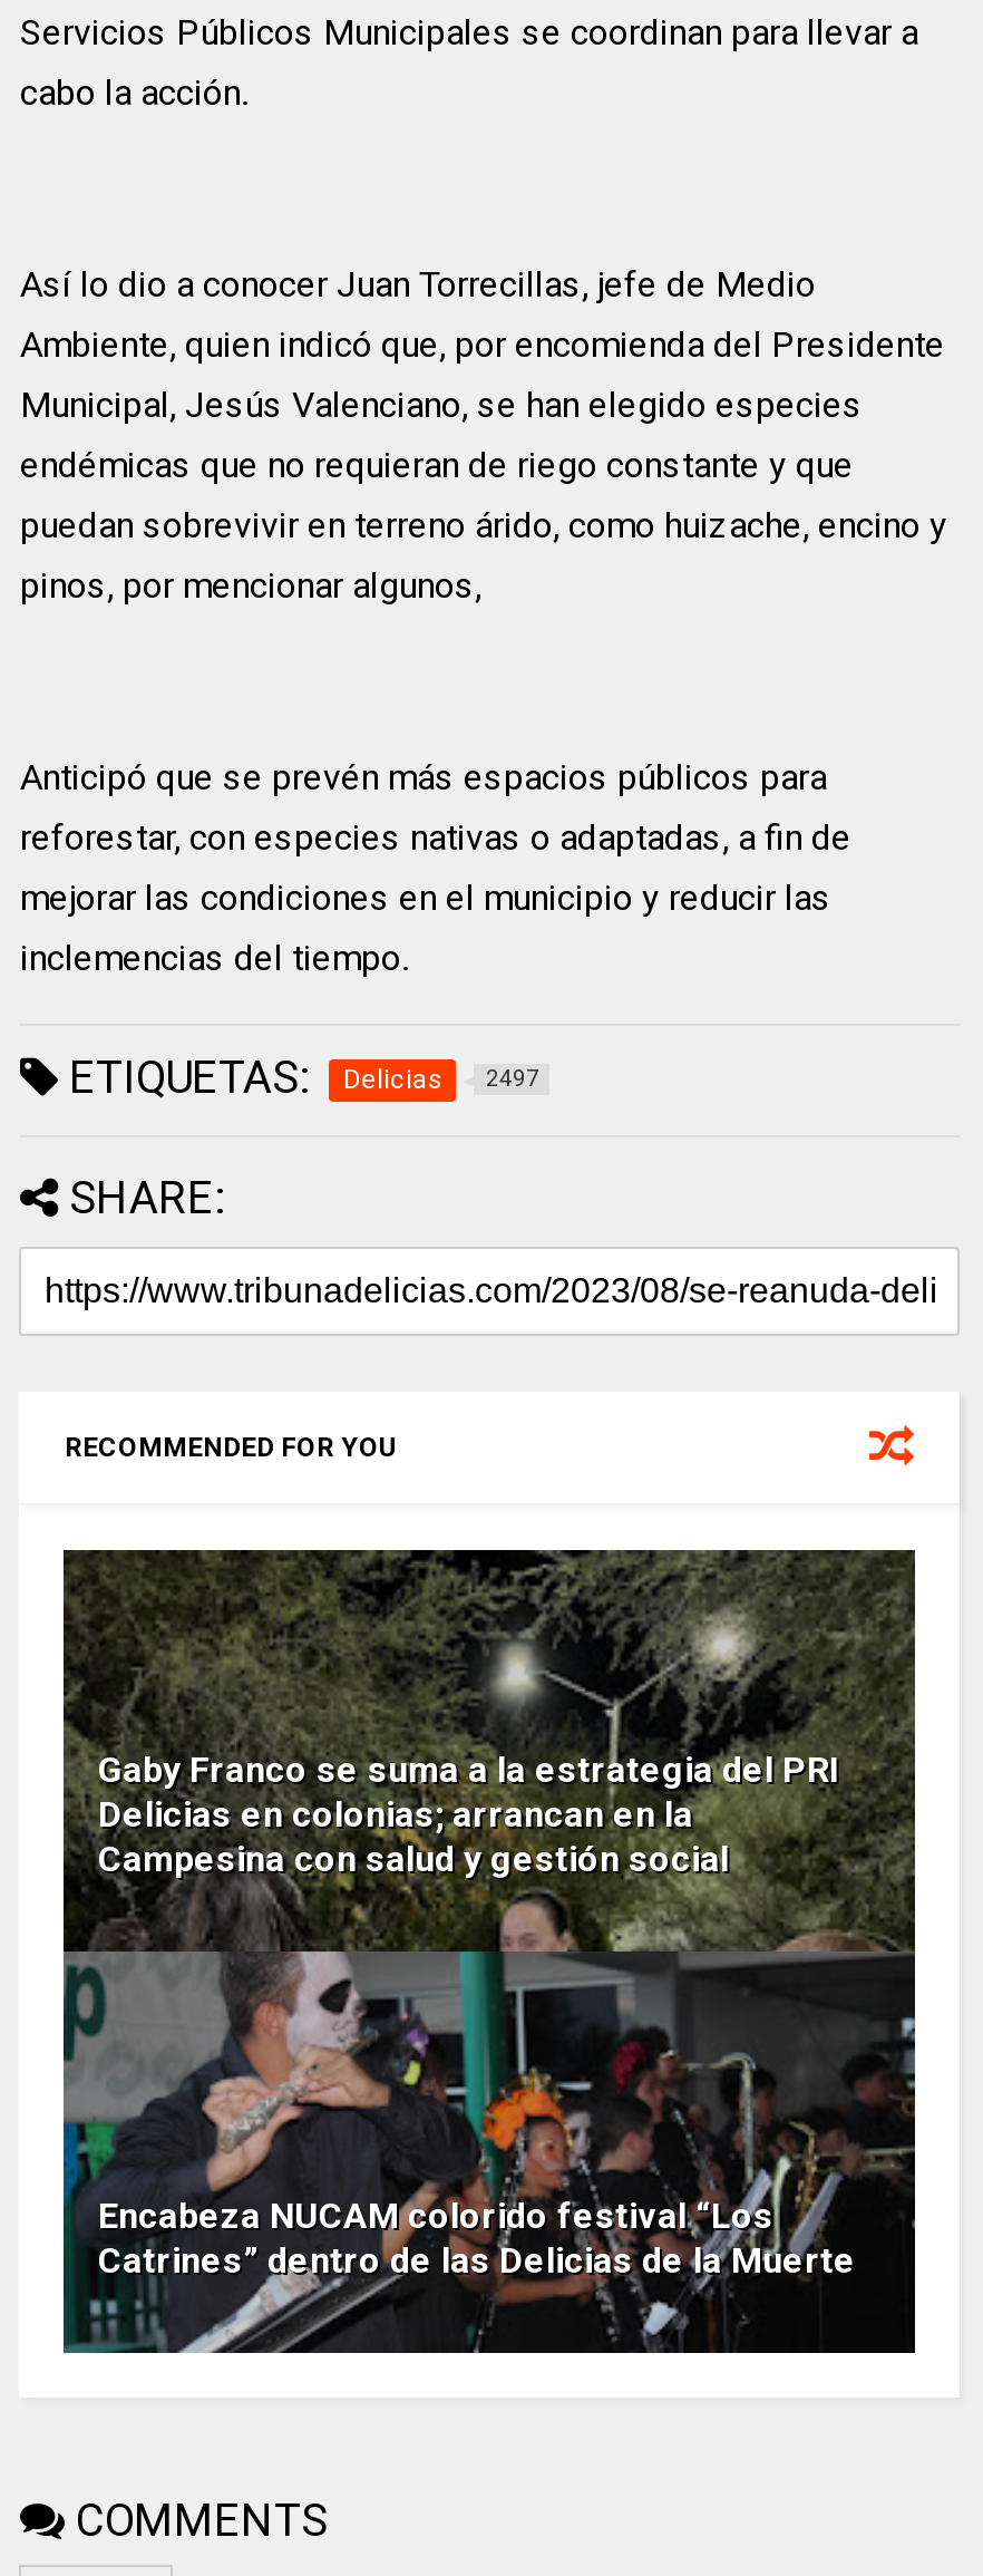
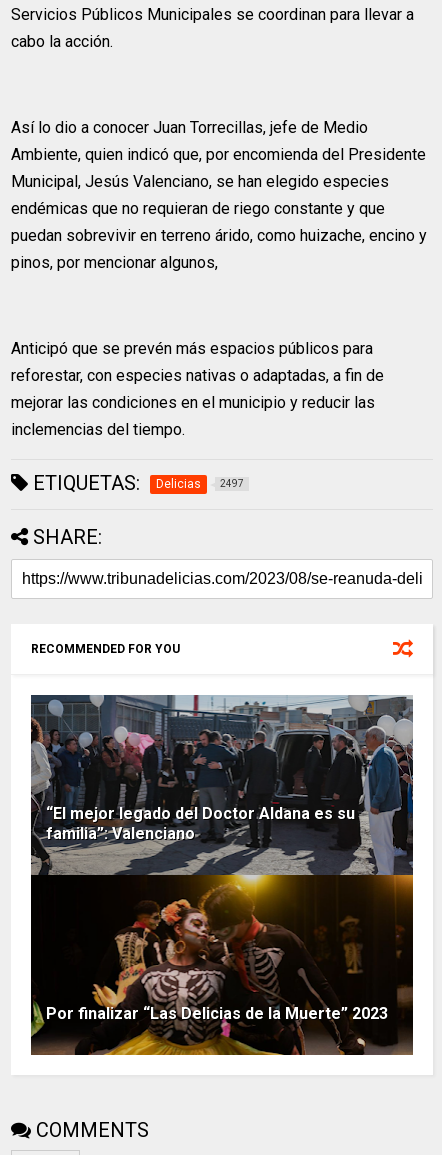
[61,1548,917,2355] [image] | Gaby Franco se suma a la estrategia del PRI | Delicias en colonias; arrancan en la | Campesina con salud y gestión social -> [30,694,414,1056] [image] | “El mejor legado del Doctor Aldana es su | familia”: Valenciano
[98,2194,856,2281] Encabeza NUCAM colorido festival “Los | Catrines” dentro de las Delicias de la Muerte -> [46,1004,388,1023] Por finalizar “Las Delicias de la Muerte” 2023

